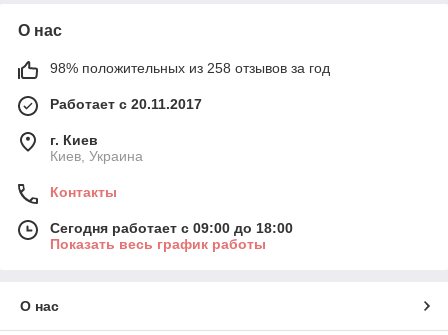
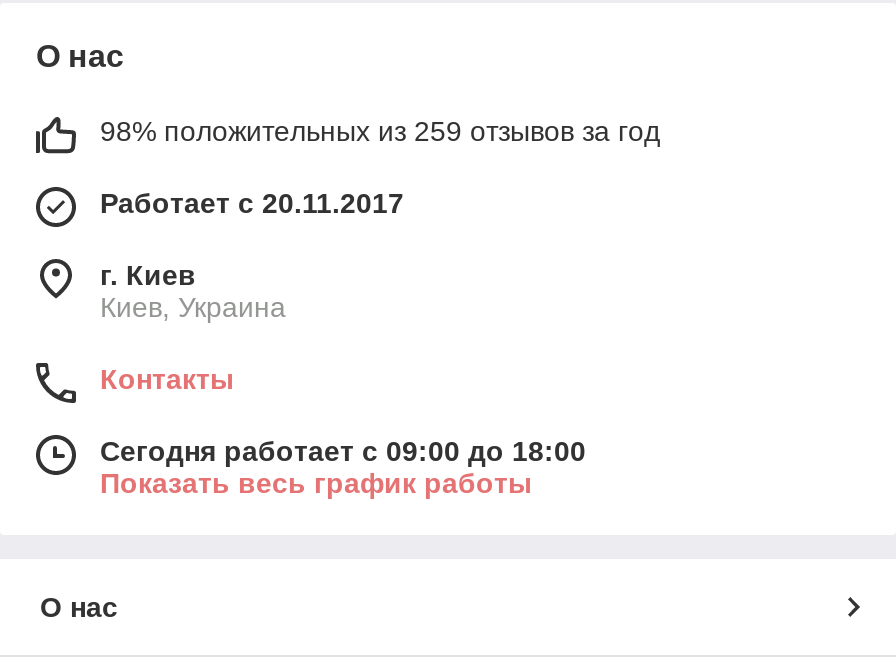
[50,60,330,76] 98% положительных из 258 отзывов за год -> [100,115,660,147] 98% положительных из 259 отзывов за год

